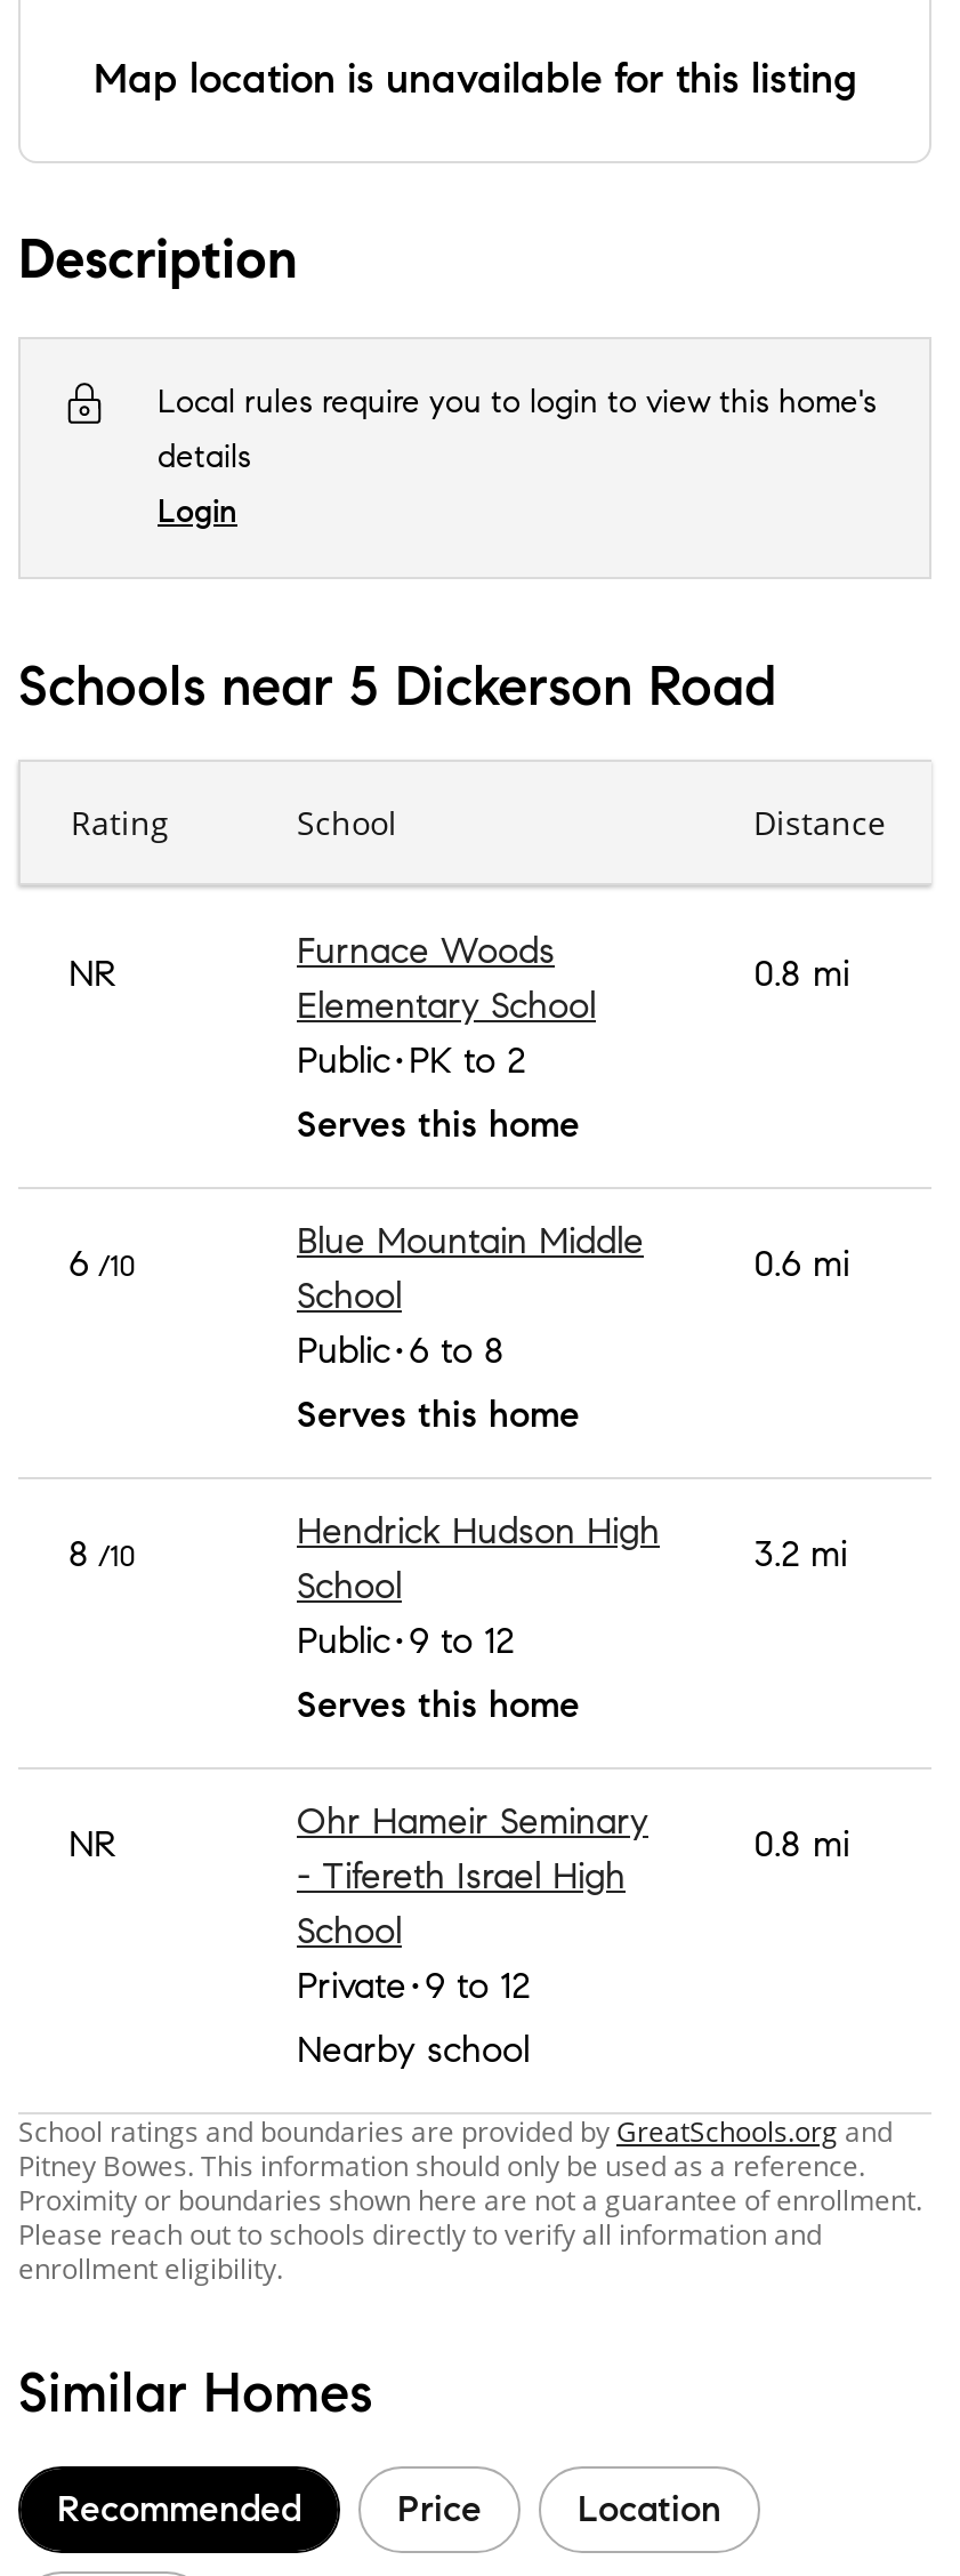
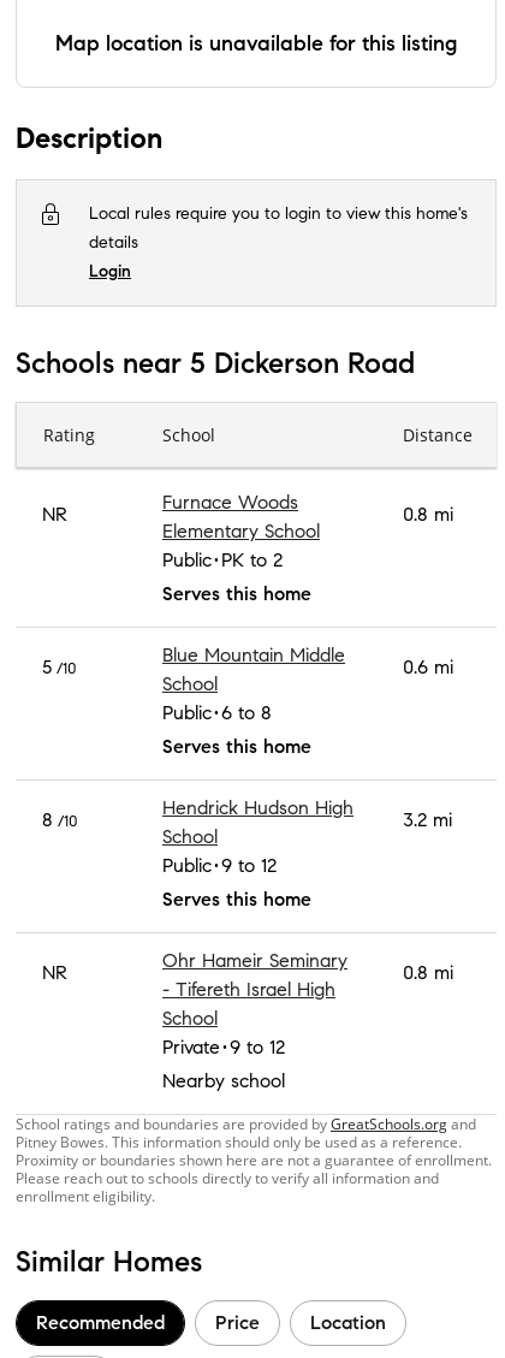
[68,1241,137,1284] 6 /10 -> [42,655,77,678] 5 /10

